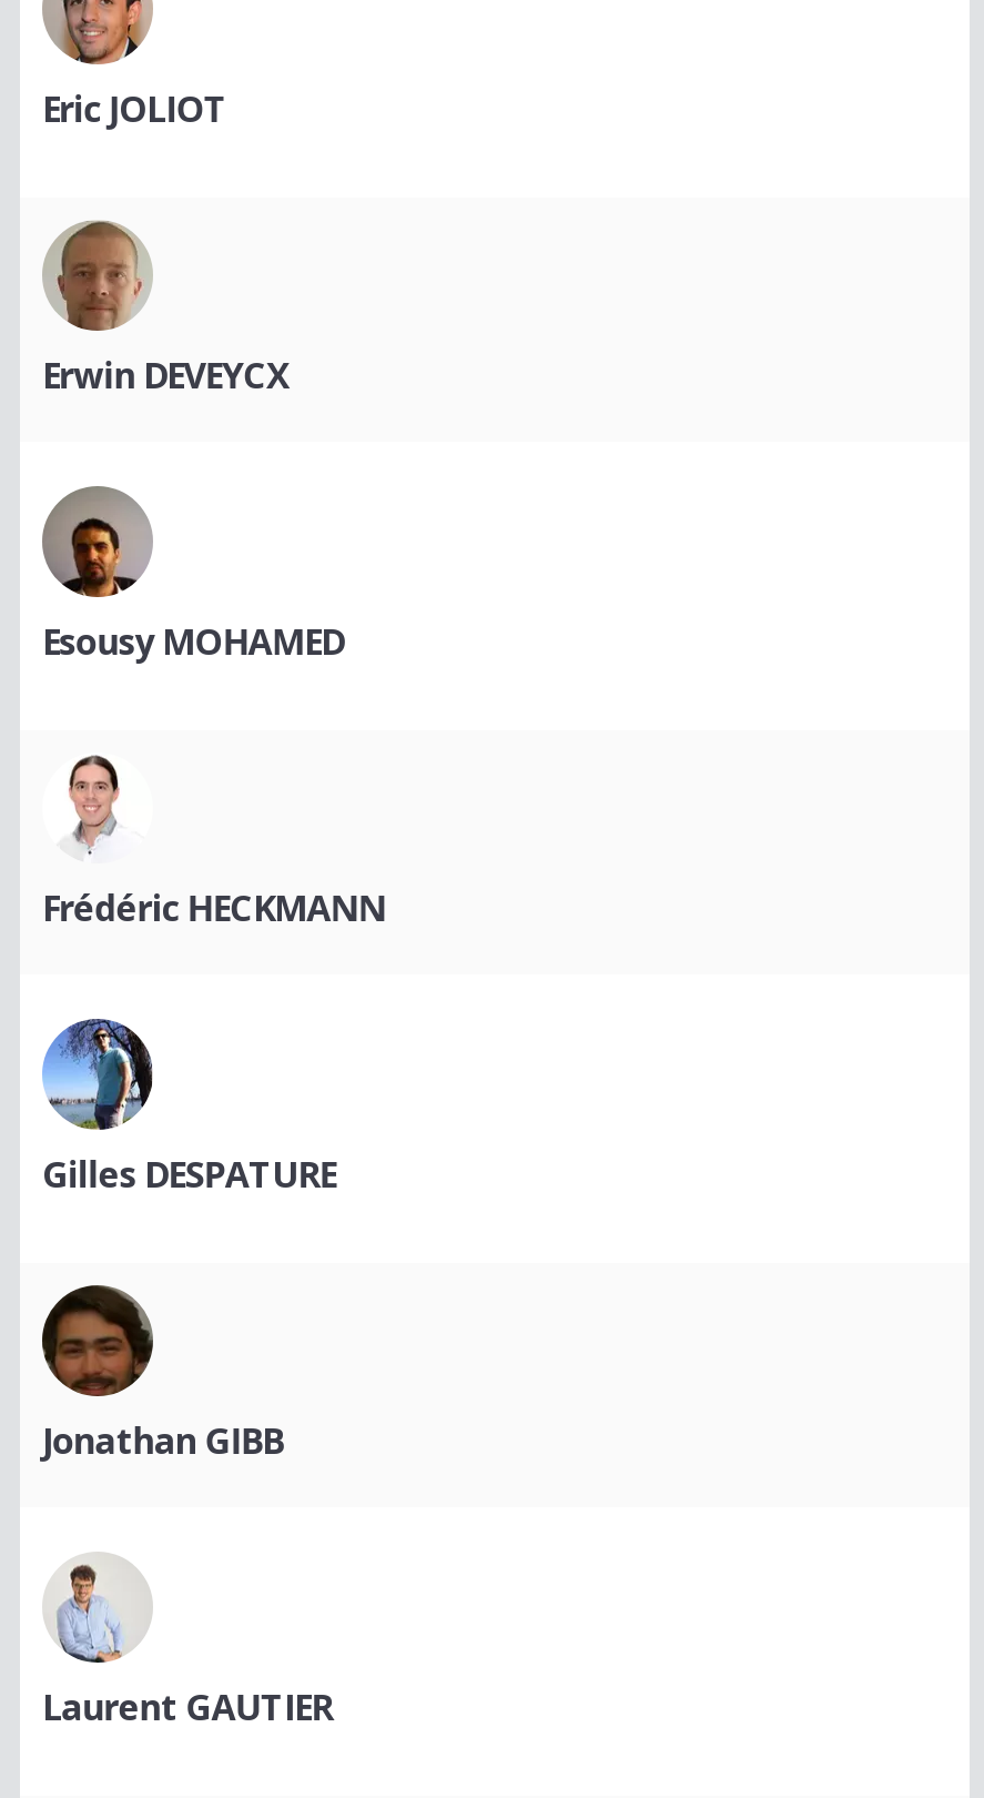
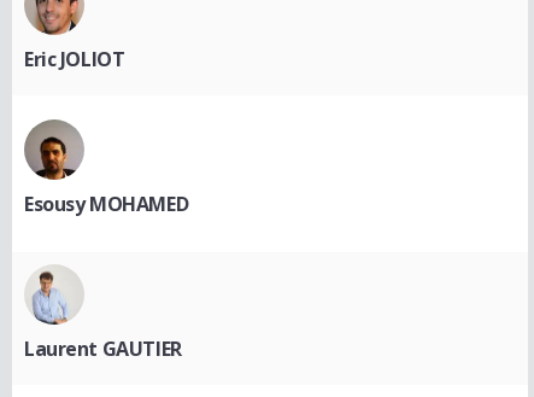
[42,222,290,399] [image] | Erwin DEVEYCX -> none
[42,755,386,932] [image] | Frédéric HECKMANN -> none
[42,1017,336,1198] [image] | Gilles DESPATURE -> none
[42,1285,283,1465] [image] | Jonathan GIBB -> none

